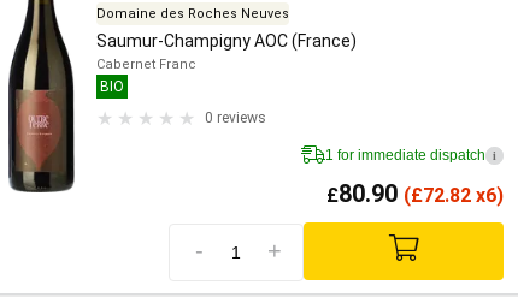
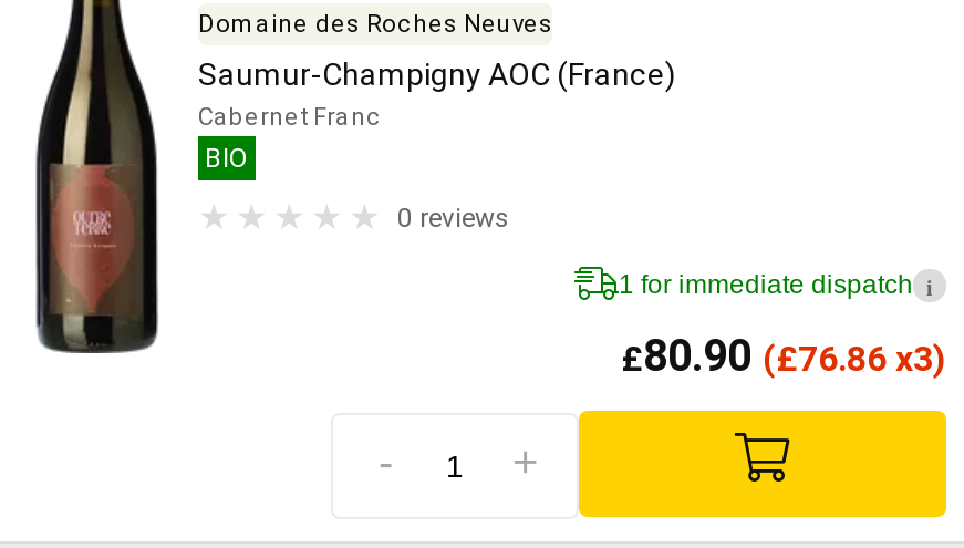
[326,179,504,207] £80.90 (£72.82 x6) -> [621,329,946,382] £80.90 (£76.86 x3)

